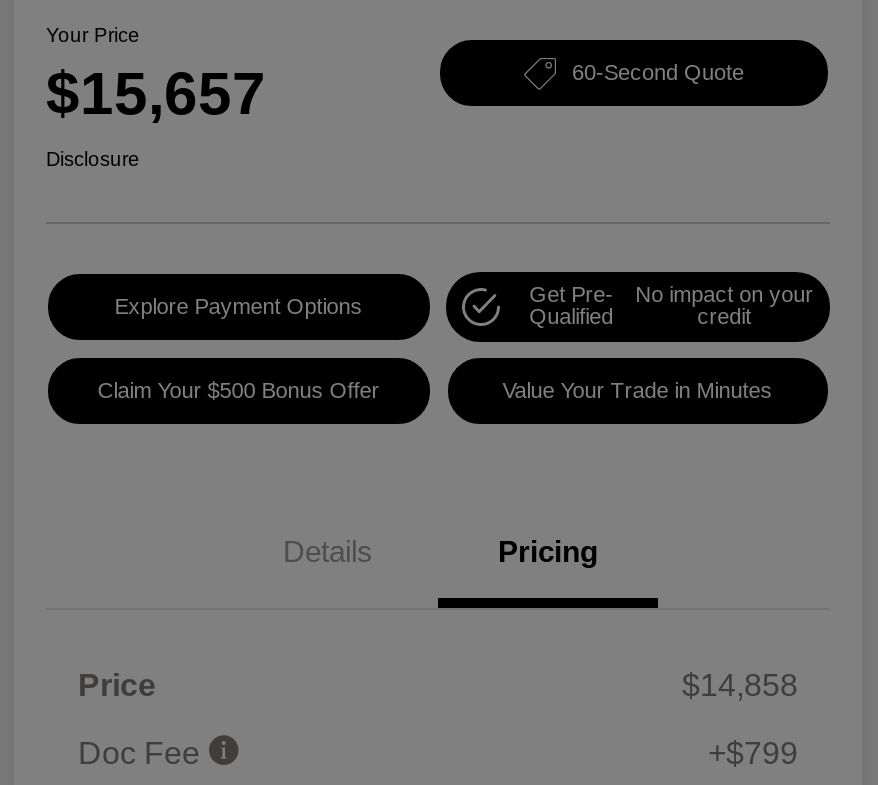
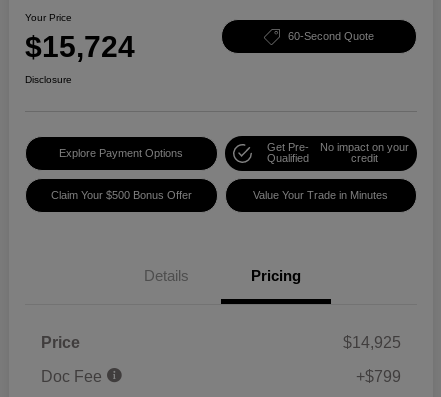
[46,60,266,126] $15,657 -> [25,30,135,63] $15,724
[682,668,798,702] $14,858 -> [343,334,401,351] $14,925

